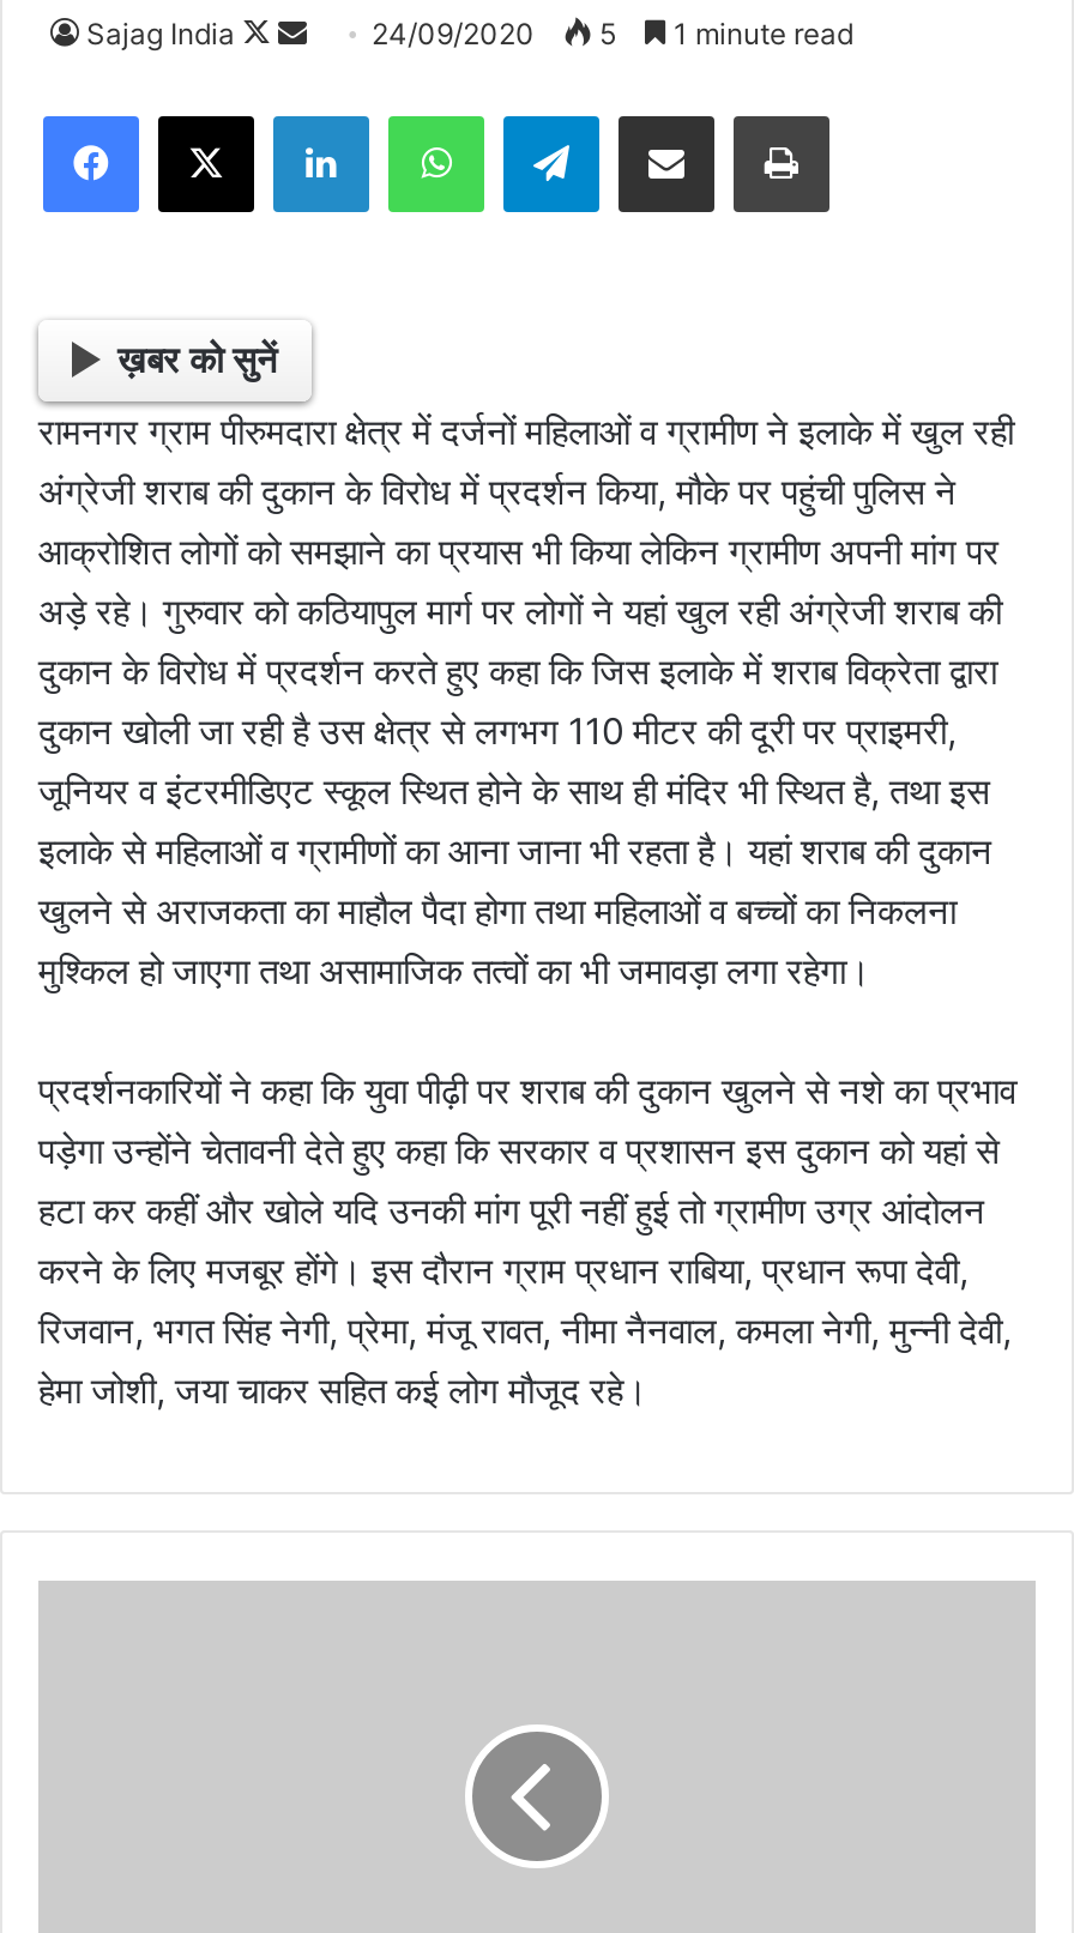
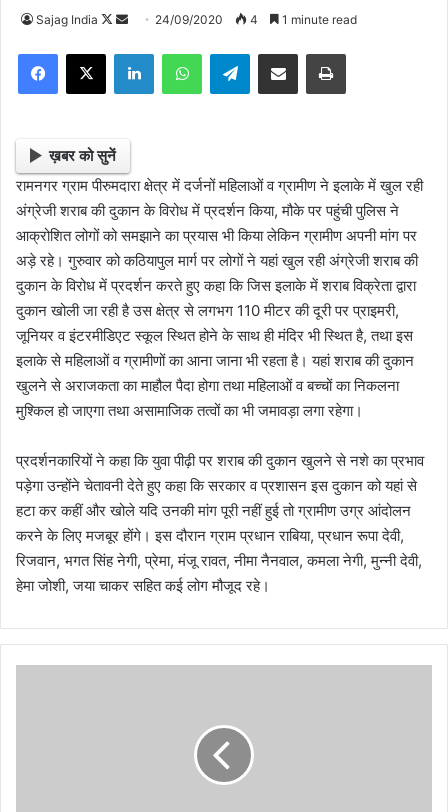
[592,14,616,50] 5 -> [247,11,258,26] 4

